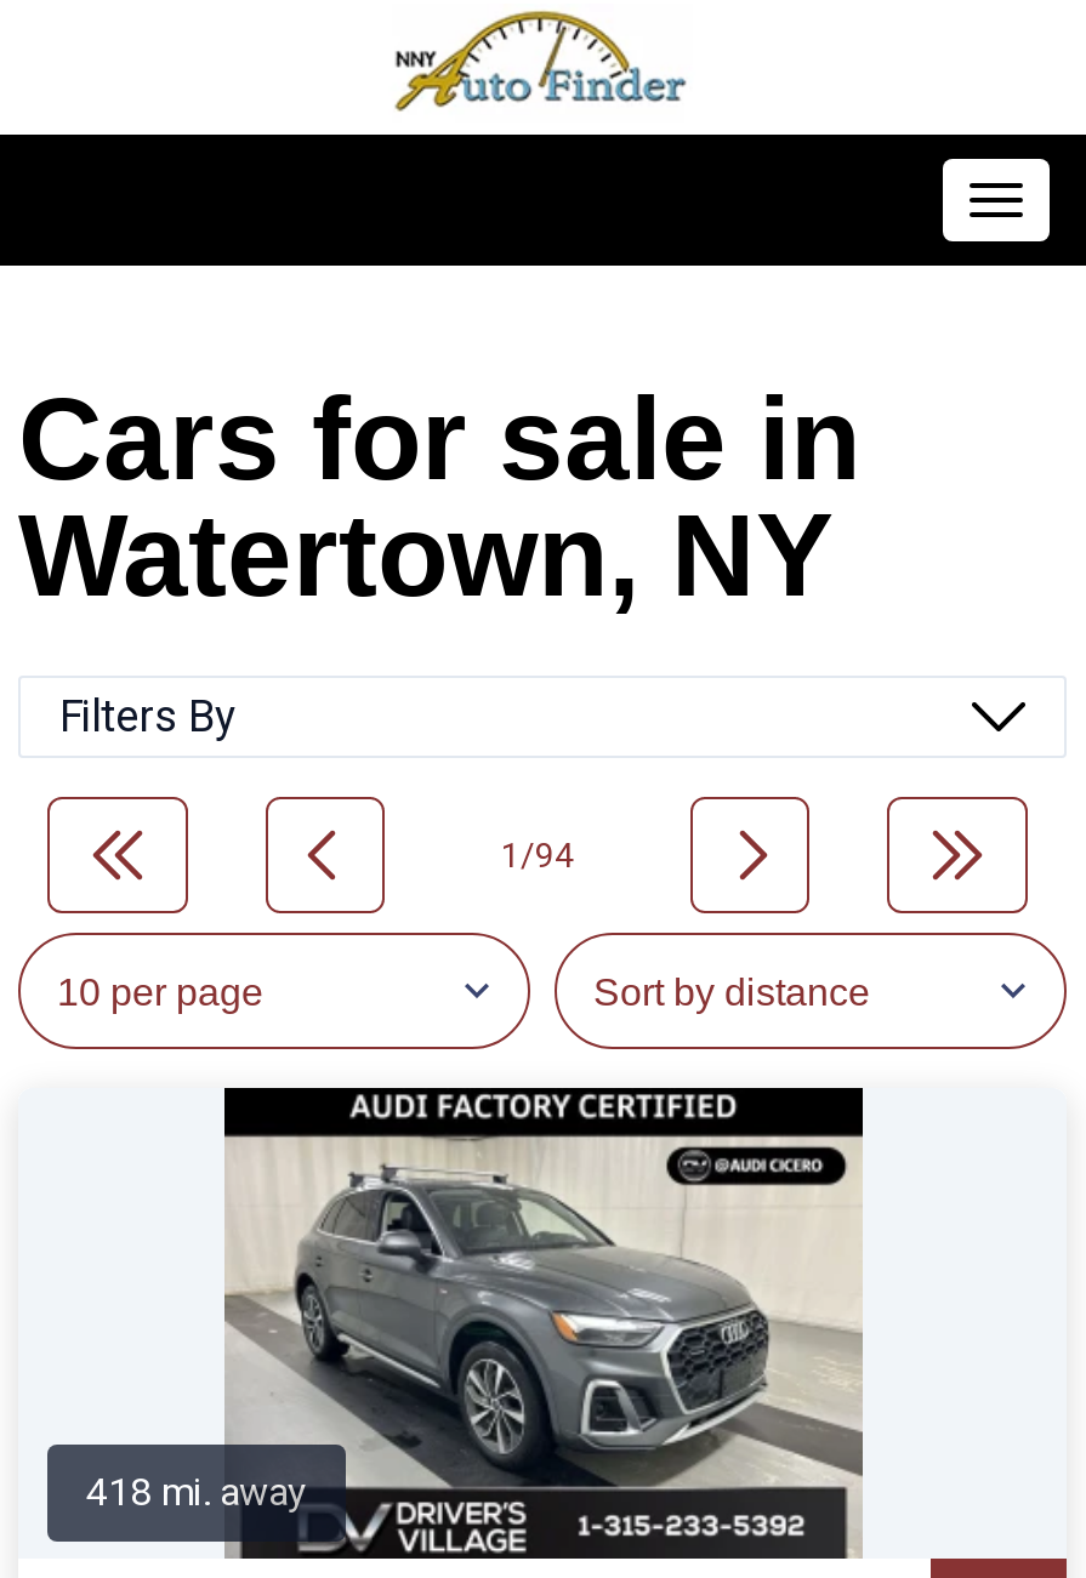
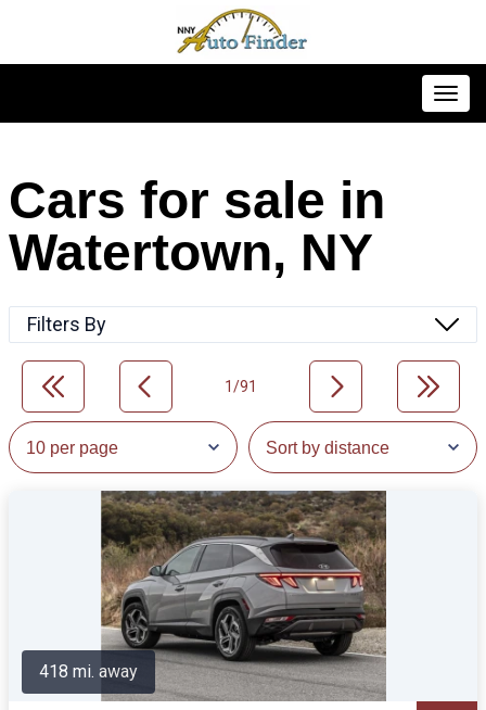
[501,836,574,875] 1/94 -> [225,378,257,395] 1/91
[222,1086,865,1559] [image] -> [100,490,387,700] [image]

